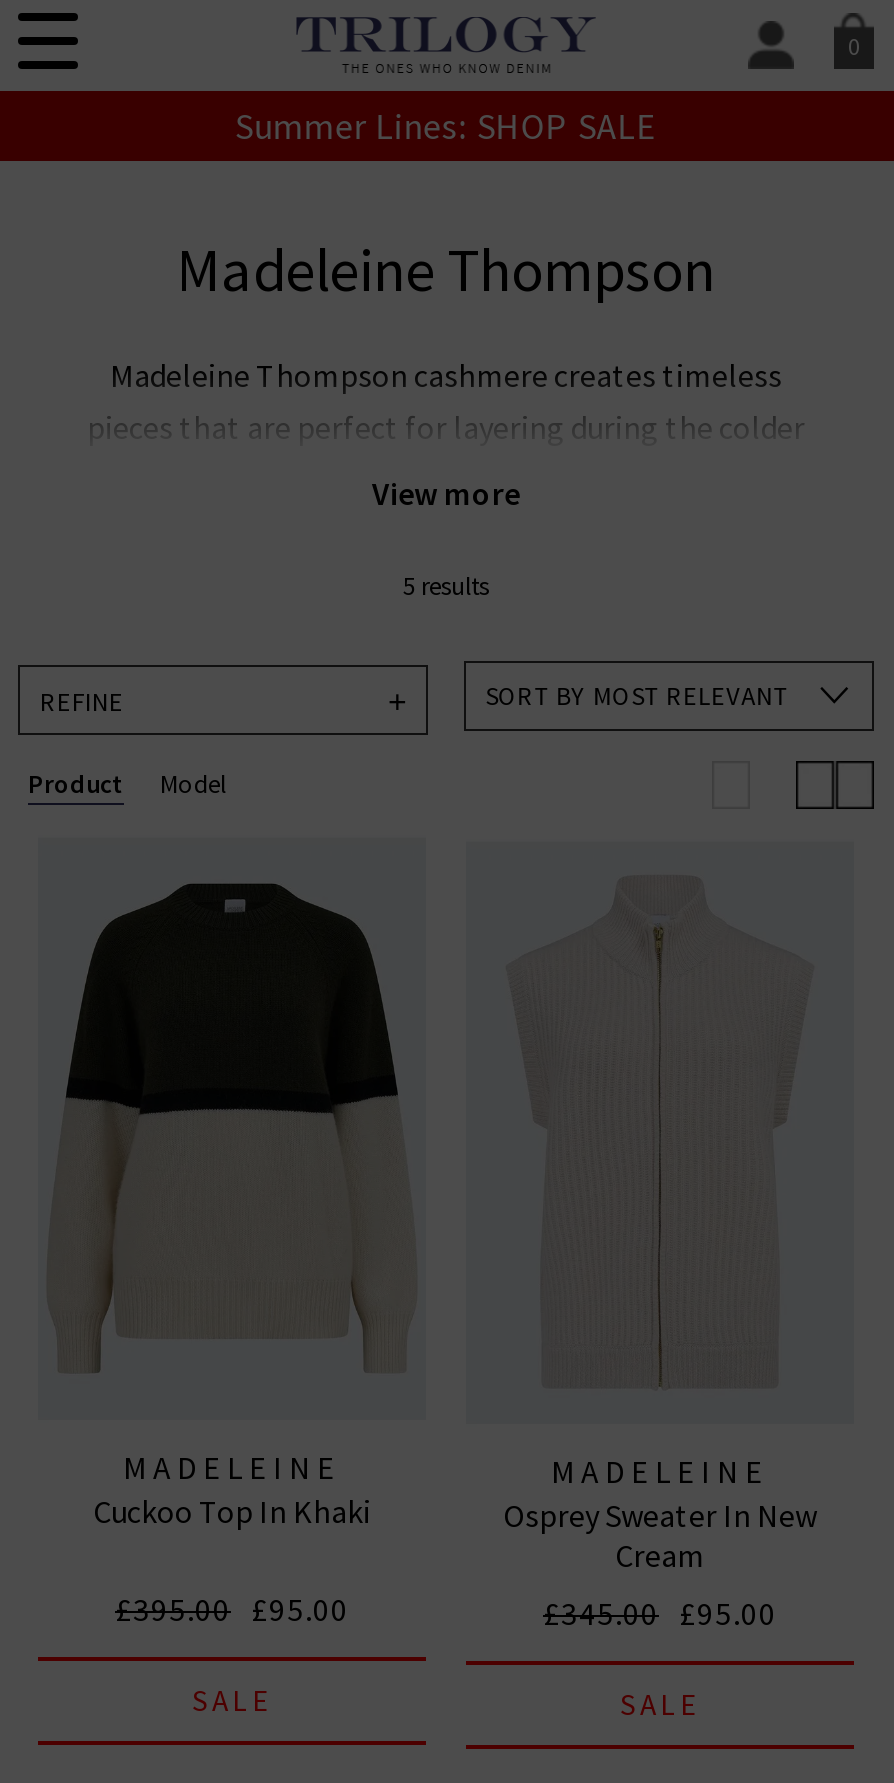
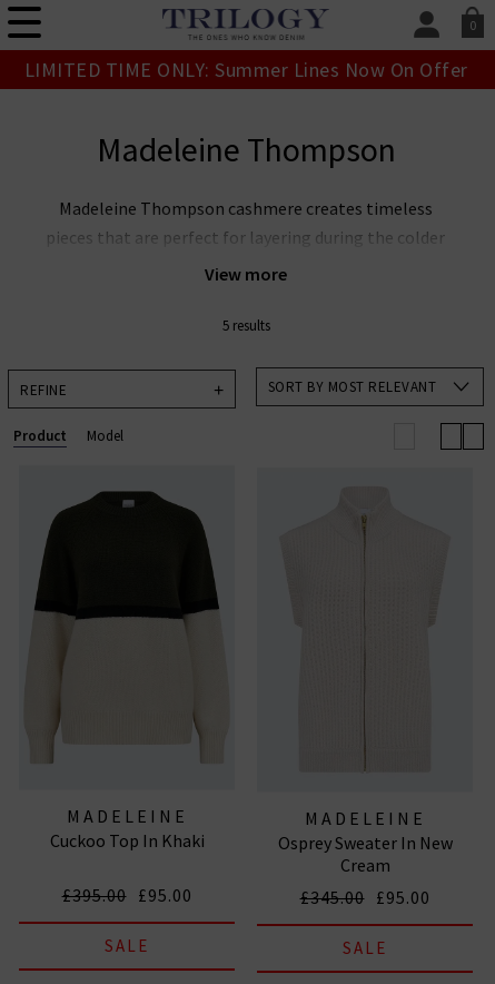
[234,103,658,149] Summer Lines: SHOP SALE -> [24,57,468,82] LIMITED TIME ONLY: Summer Lines Now On Offer

